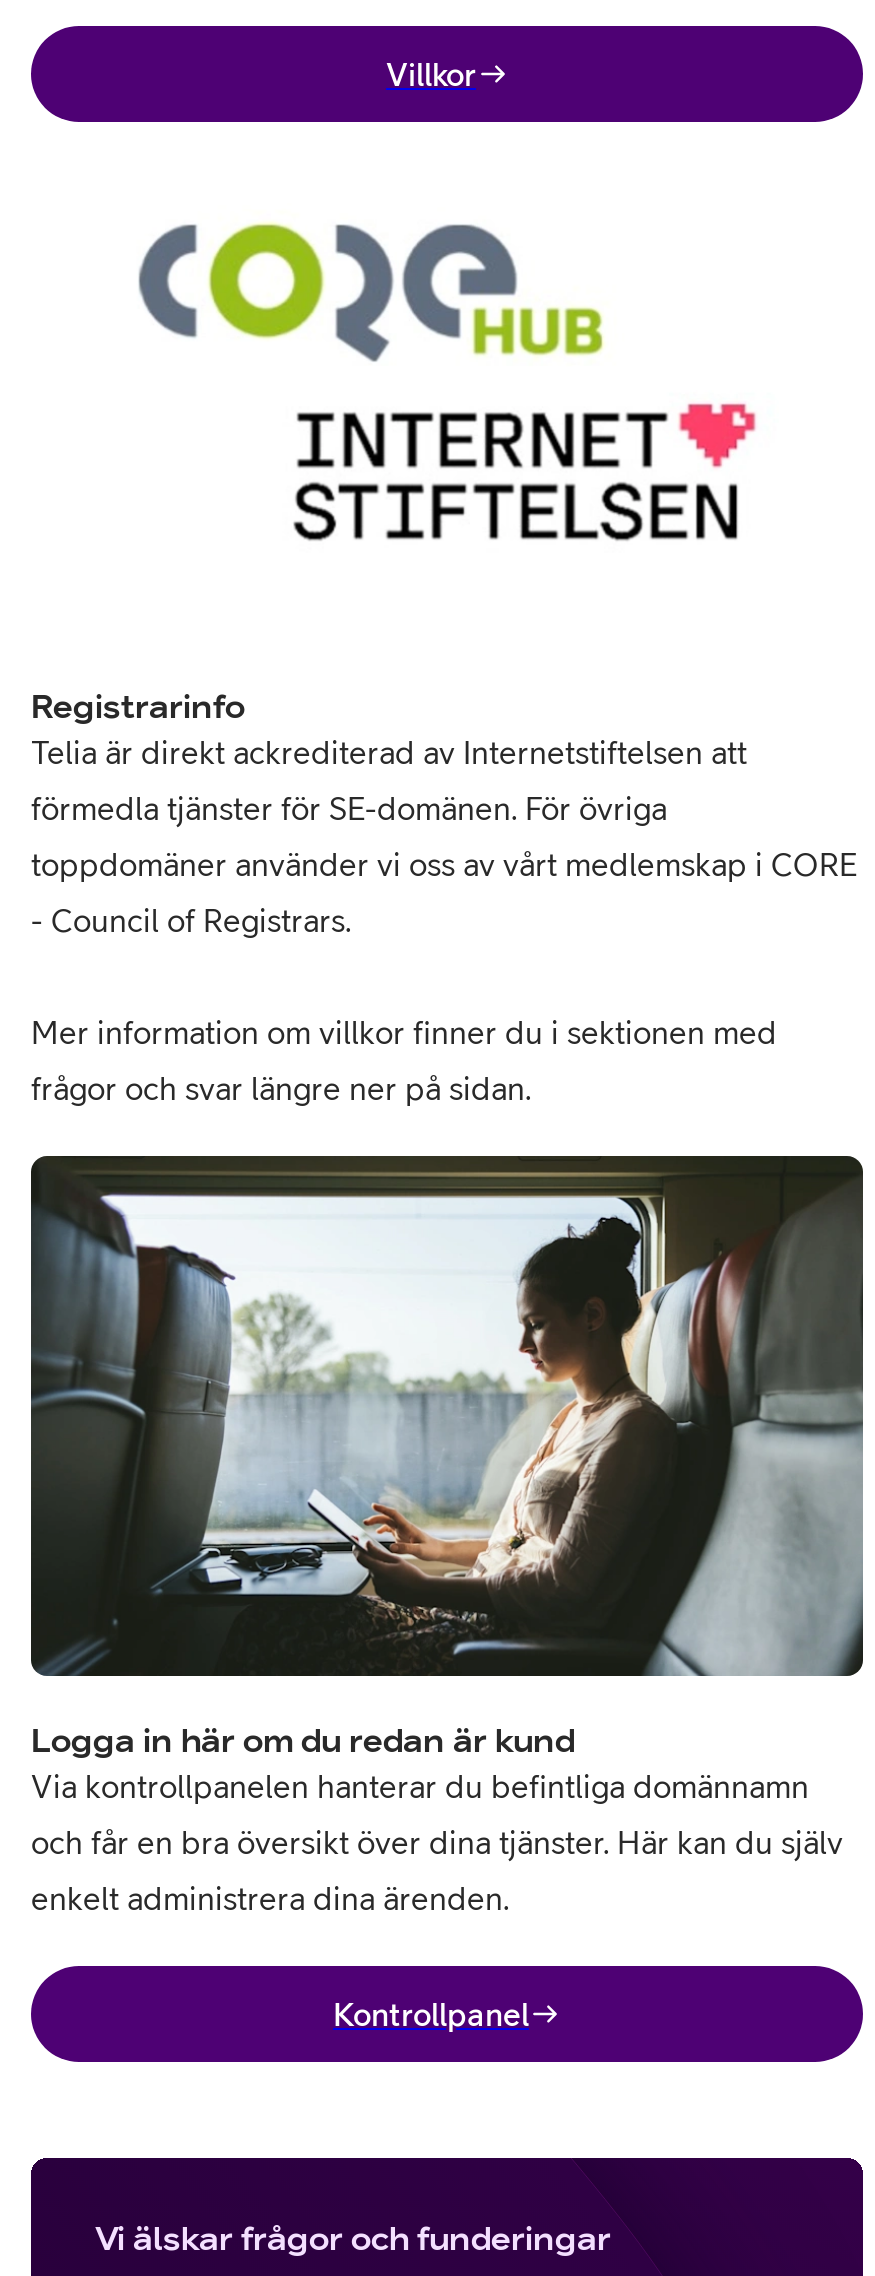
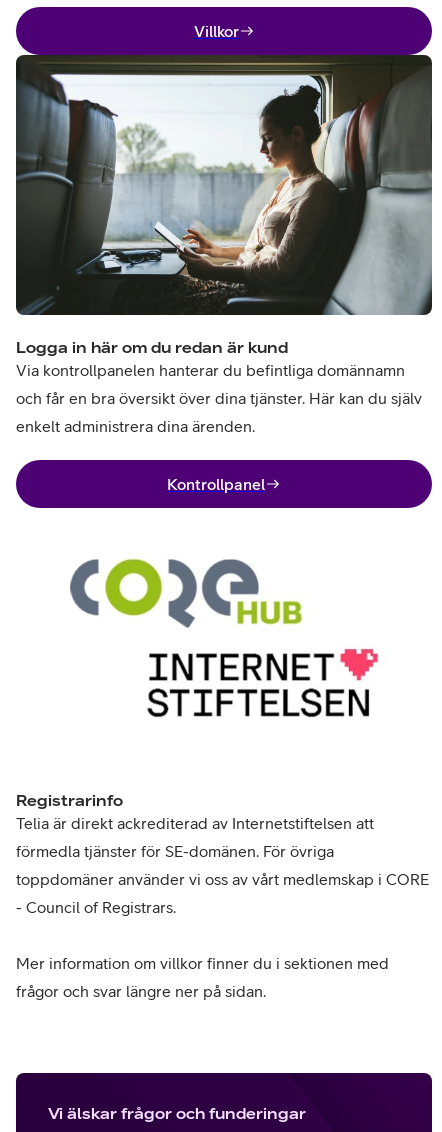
moved [137,214,609,364] -> [69,554,305,629]: [image]
moved [665,396,767,510] -> [333,645,384,702]: [image]
moved [31,688,857,1106] -> [16,791,429,1000]: Registrarinfo | Telia är direkt ackrediterad av Internetstiftelsen att | förmedla tjänster för SE-domänen. För övriga | toppdomäner använder vi oss av vårt medlemskap i CORE | - Council of Registrars. | Mer information om villkor finner du i sektionen med | frågor och svar längre ner på sidan.
moved [29,1154,865,2032] -> [15,54,433,493]: [image] | Logga in här om du redan är kund | Via kontrollpanelen hanterar du befintliga domännamn | och får en bra översikt över dina tjänster. Här kan du själv | enkelt administrera dina ärenden. | Kontrollpanel

